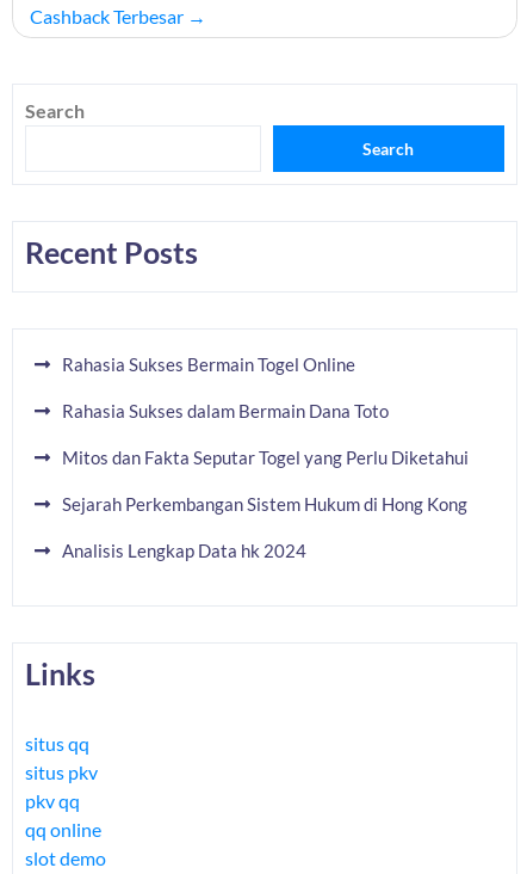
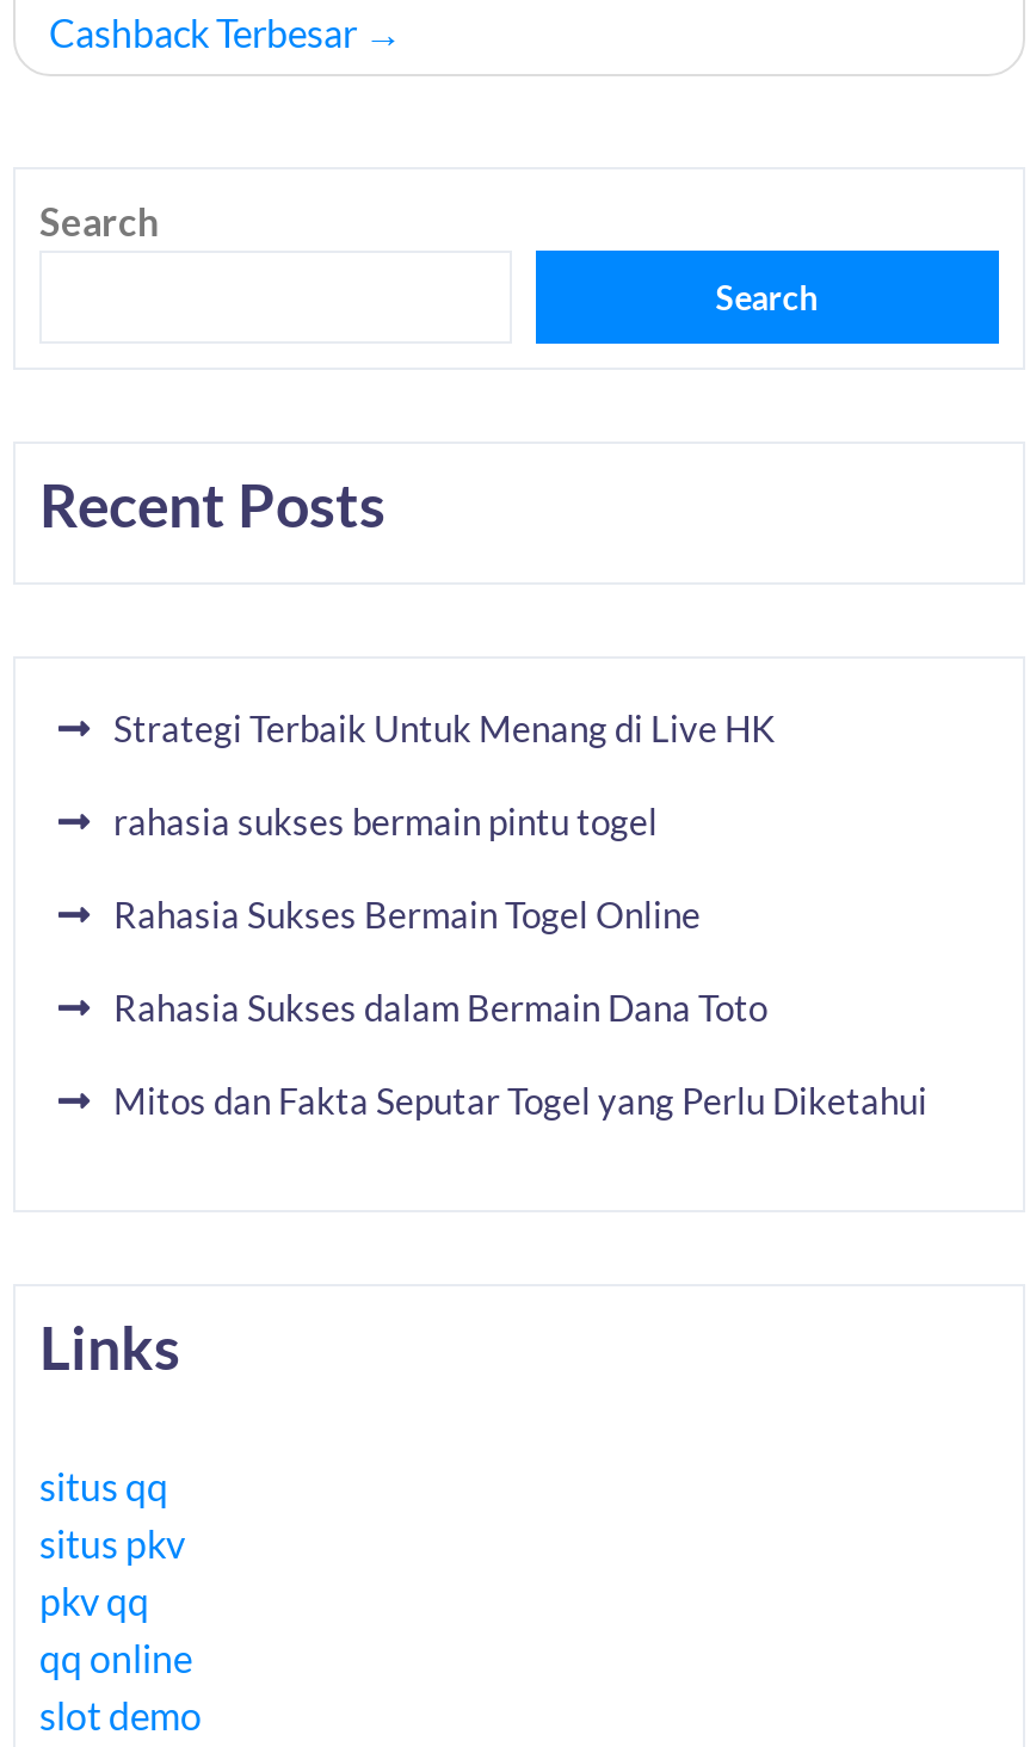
none -> [113,706,775,842] Strategi Terbaik Untuk Menang di Live HK | rahasia sukses bermain pintu togel
moved [62,353,469,468] -> [113,893,927,1122]: Rahasia Sukses Bermain Togel Online | Rahasia Sukses dalam Bermain Dana Toto | Mitos dan Fakta Seputar Togel yang Perlu Diketahui
[62,493,467,561] Sejarah Perkembangan Sistem Hukum di Hong Kong | Analisis Lengkap Data hk 2024 -> none

